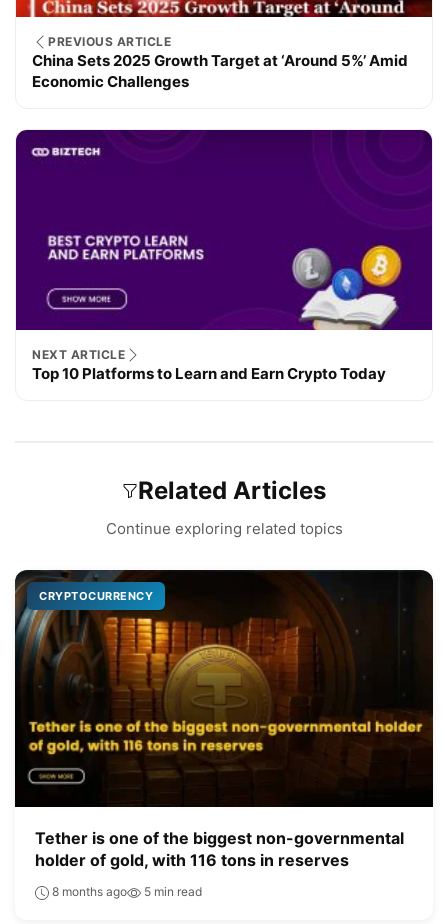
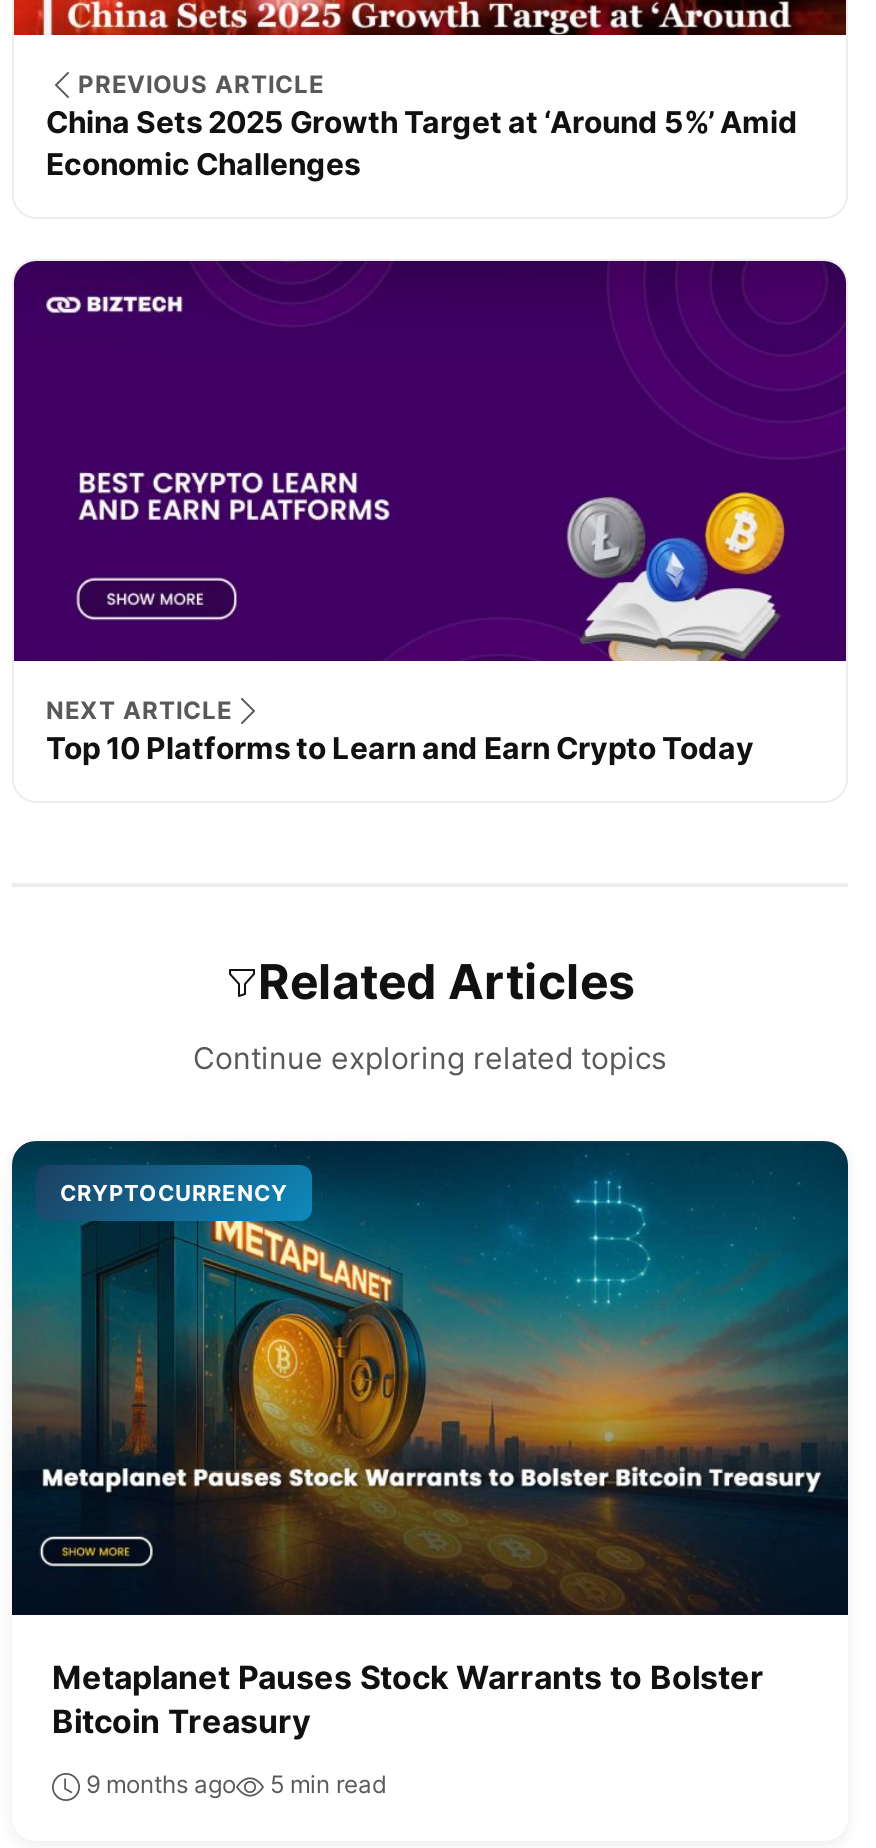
[14,569,433,870] [image] | Tether is one of the biggest non-governmental | holder of gold, with 116 tons in reserves -> [12,1138,848,1740] [image] | Metaplanet Pauses Stock Warrants to Bolster | Bitcoin Treasury
[49,884,202,899] 8 months ago 5 min read -> [80,1768,386,1798] 9 months ago 5 min read

